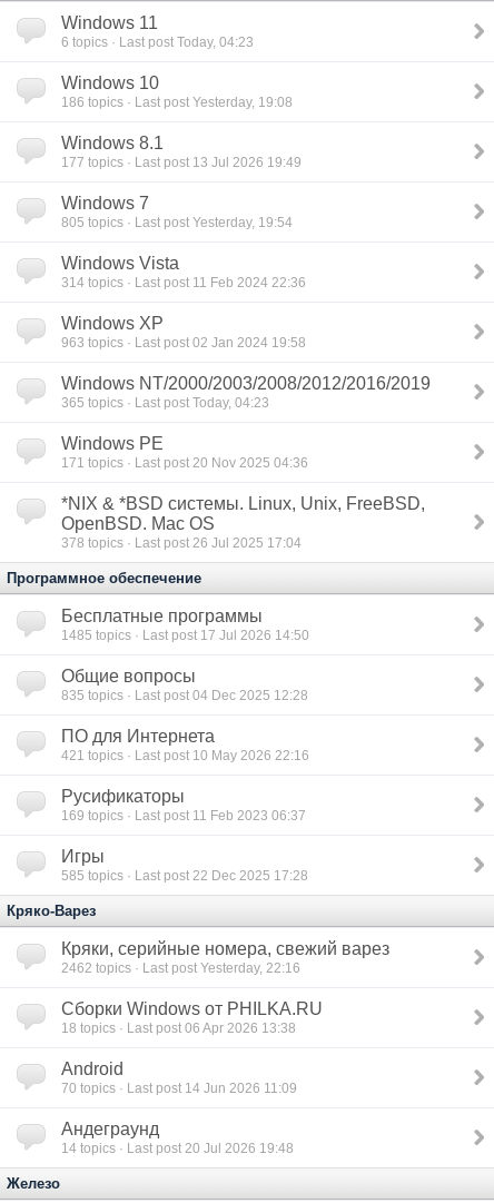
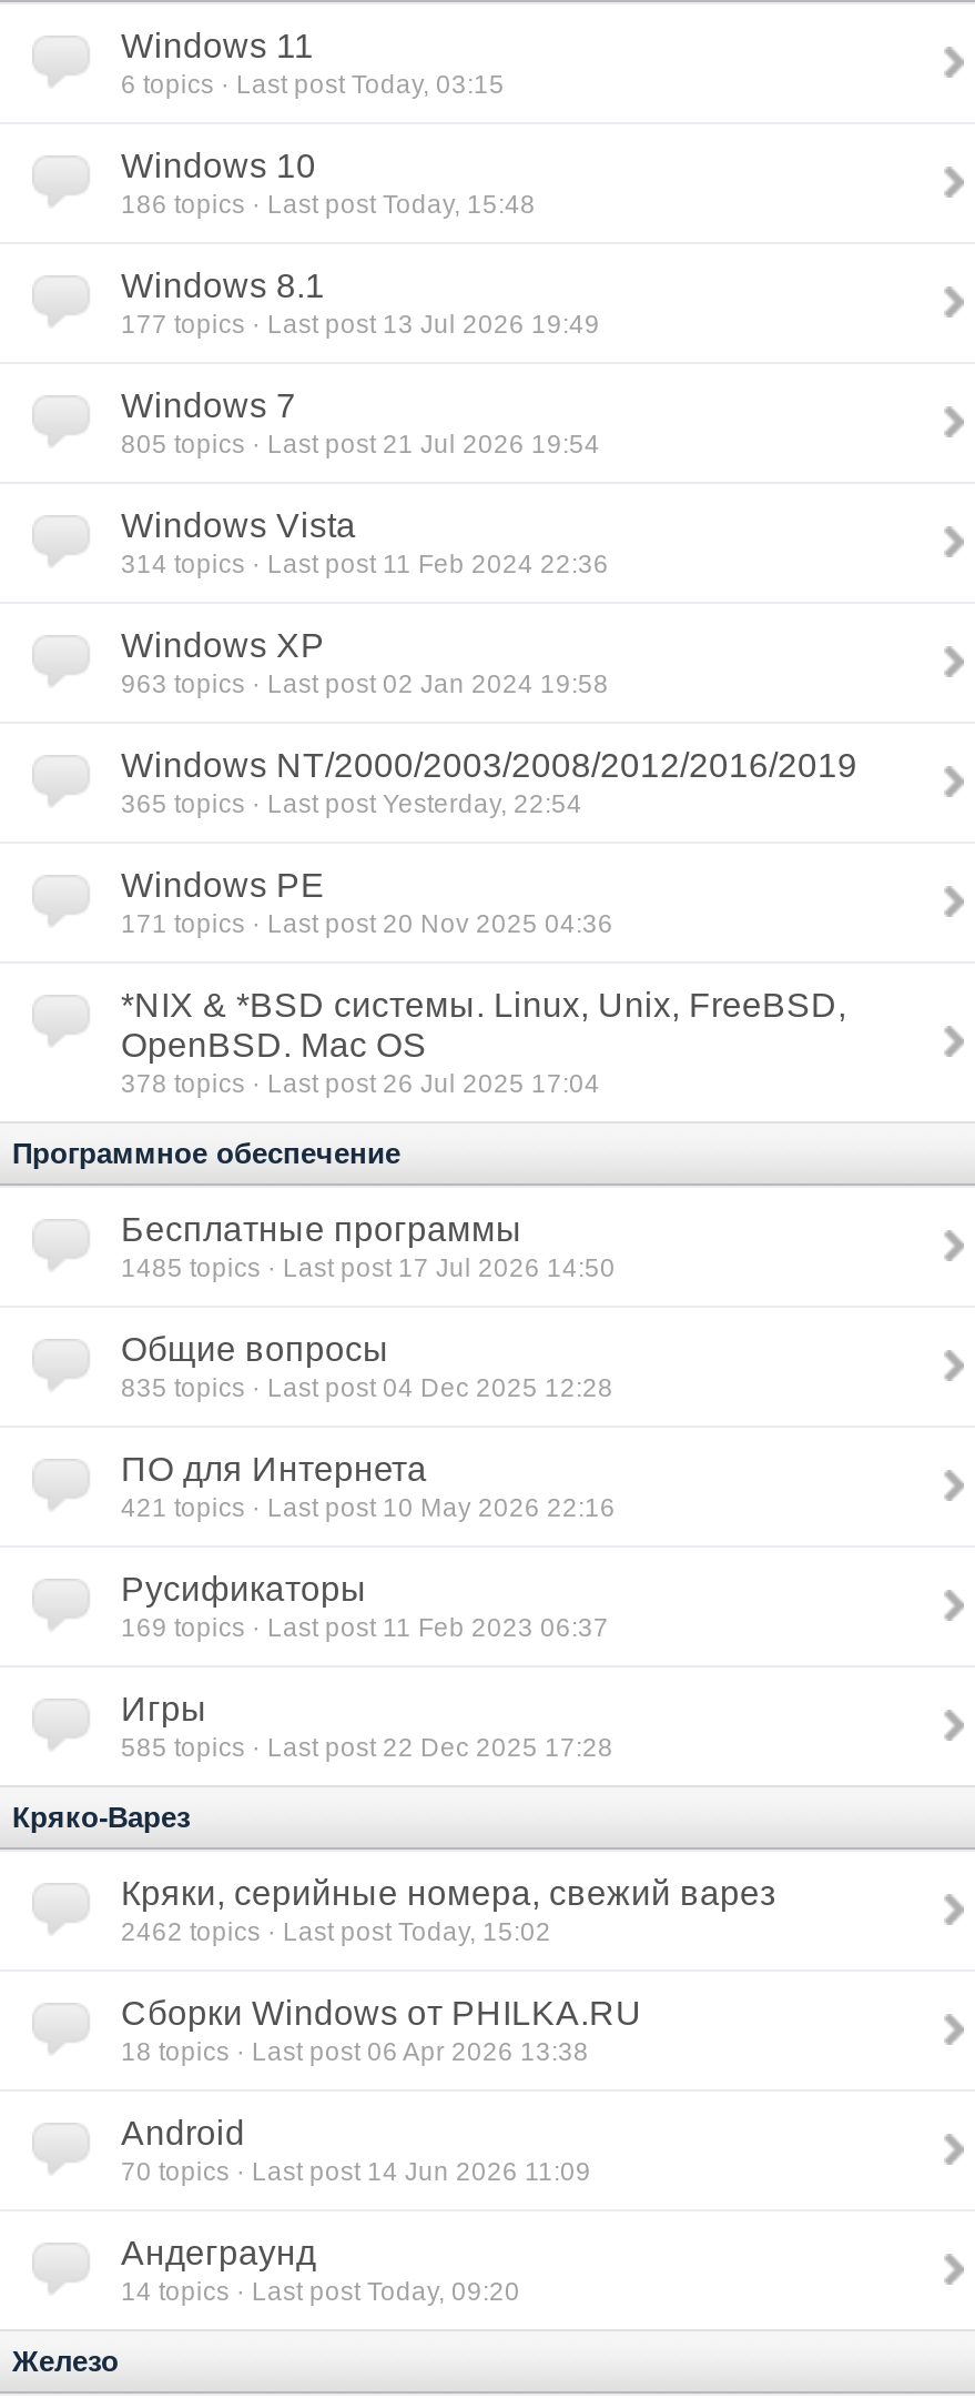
[61,34,254,49] 6 topics · Last post Today, 04:23 -> [121,69,505,98] 6 topics · Last post Today, 03:15
[61,95,293,109] 186 topics · Last post Yesterday, 19:08 -> [121,189,536,218] 186 topics · Last post Today, 15:48
[61,215,293,229] 805 topics · Last post Yesterday, 19:54 -> [121,429,600,457] 805 topics · Last post 21 Jul 2026 19:54
[61,395,269,410] 365 topics · Last post Today, 04:23 -> [121,788,582,817] 365 topics · Last post Yesterday, 22:54
[61,960,300,975] 2462 topics · Last post Yesterday, 22:16 -> [121,1916,551,1945] 2462 topics · Last post Today, 15:02
[61,1141,294,1155] 14 topics · Last post 20 Jul 2026 19:48 -> [121,2276,520,2305] 14 topics · Last post Today, 09:20

